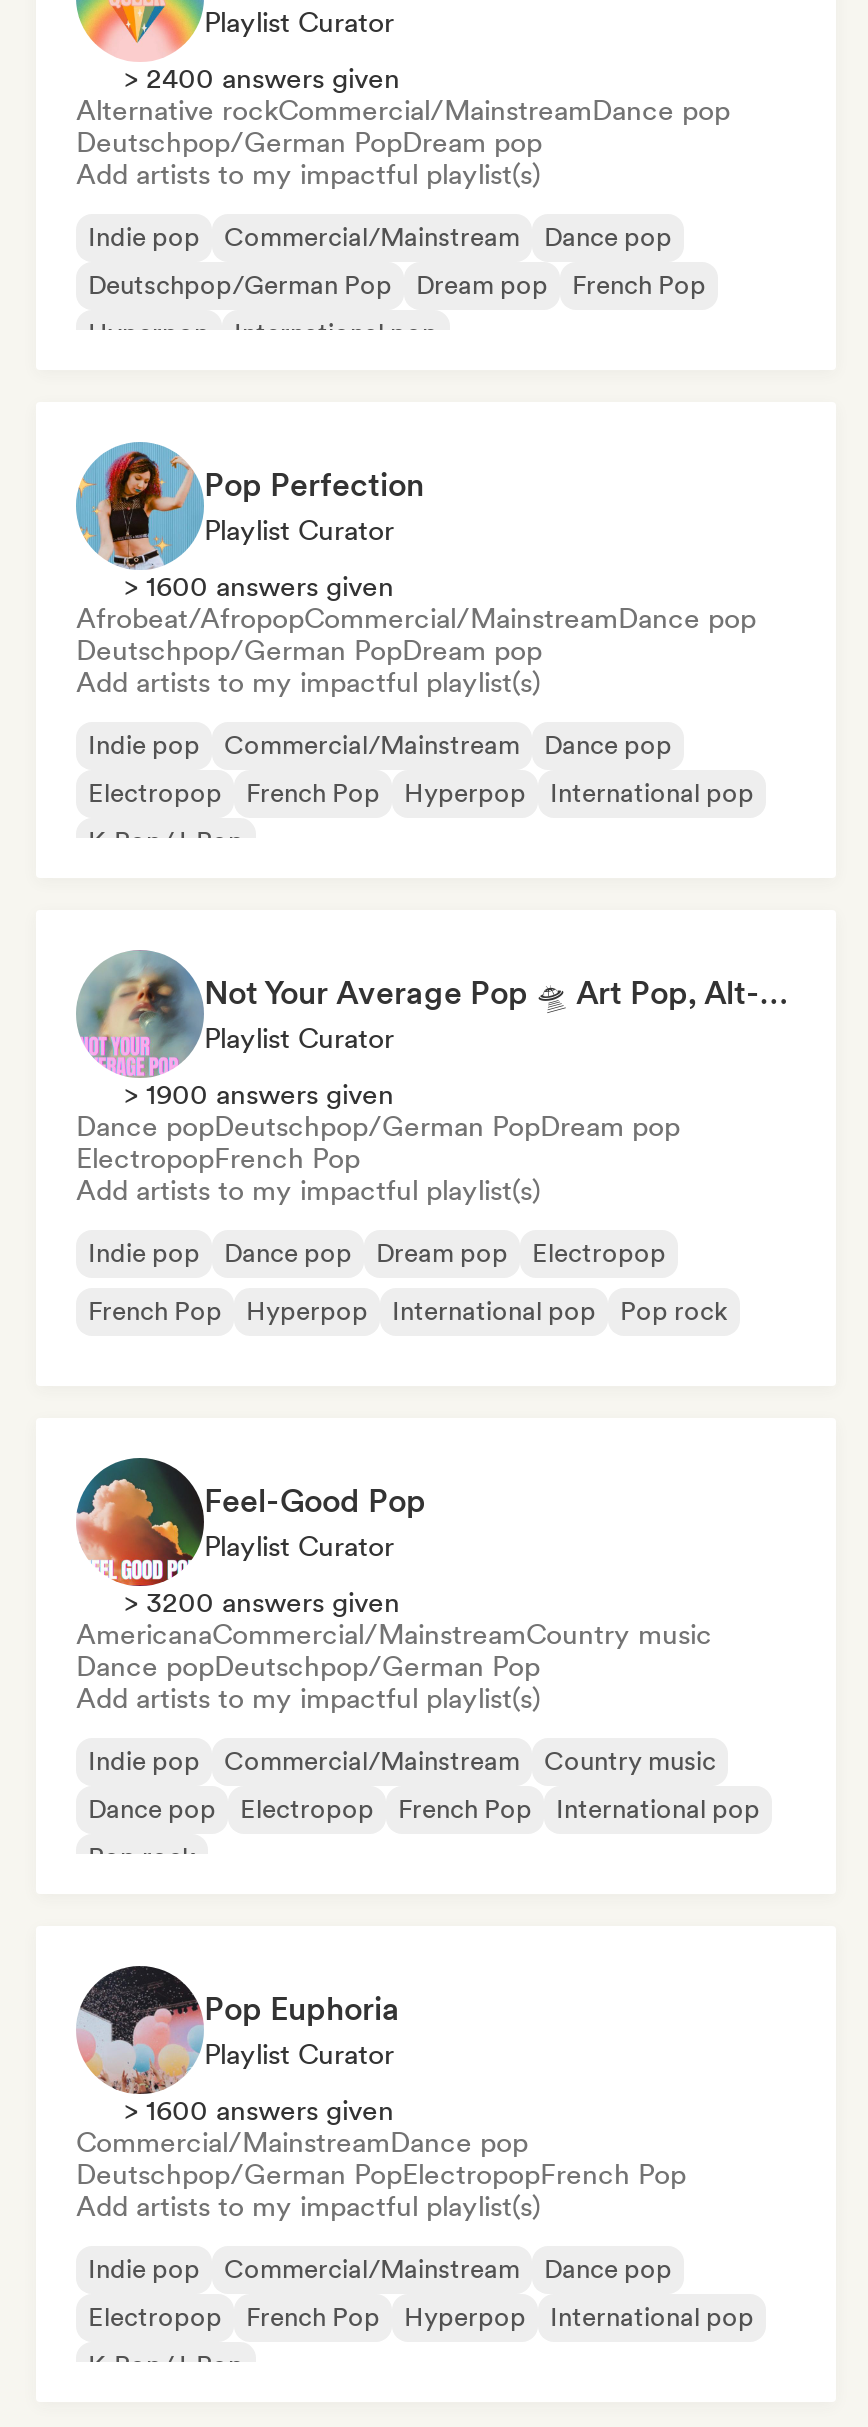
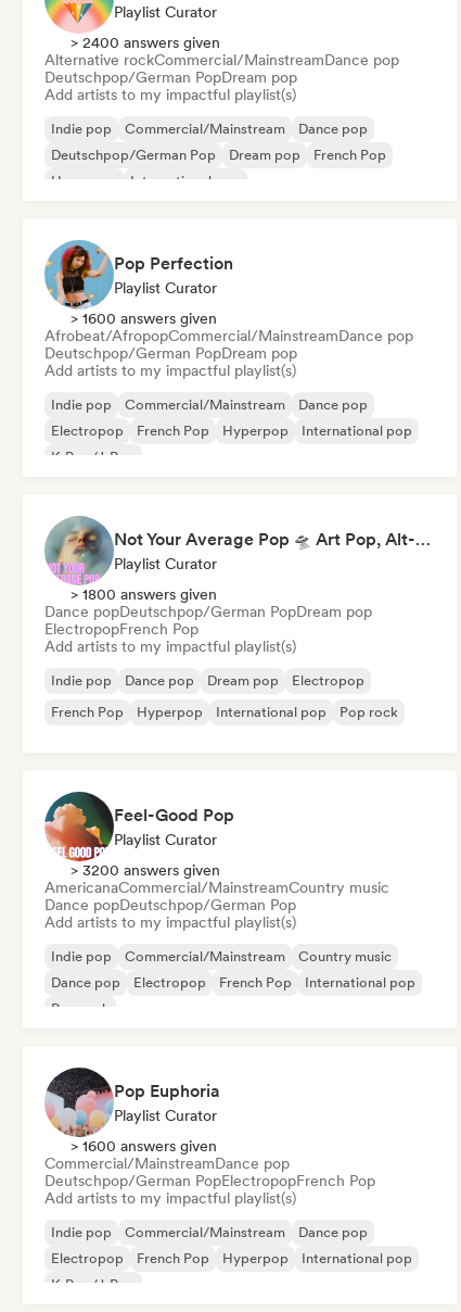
[124,1078,394,1110] > 1900 answers given -> [71,585,217,603] > 1800 answers given

